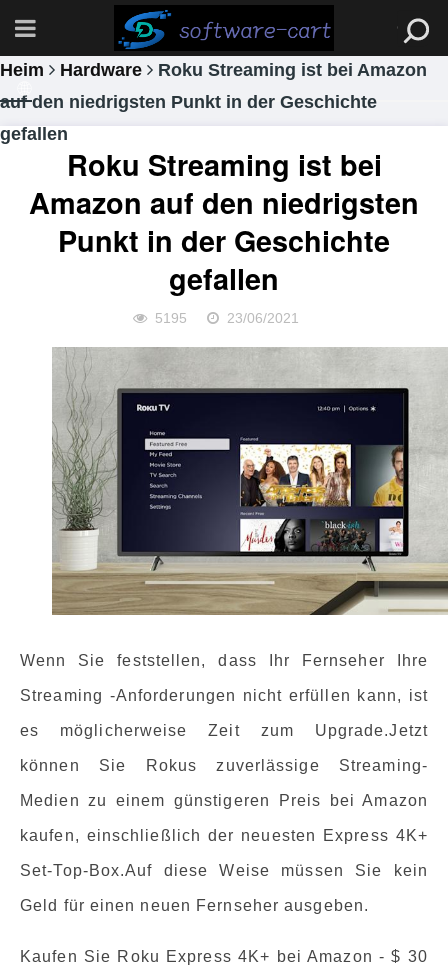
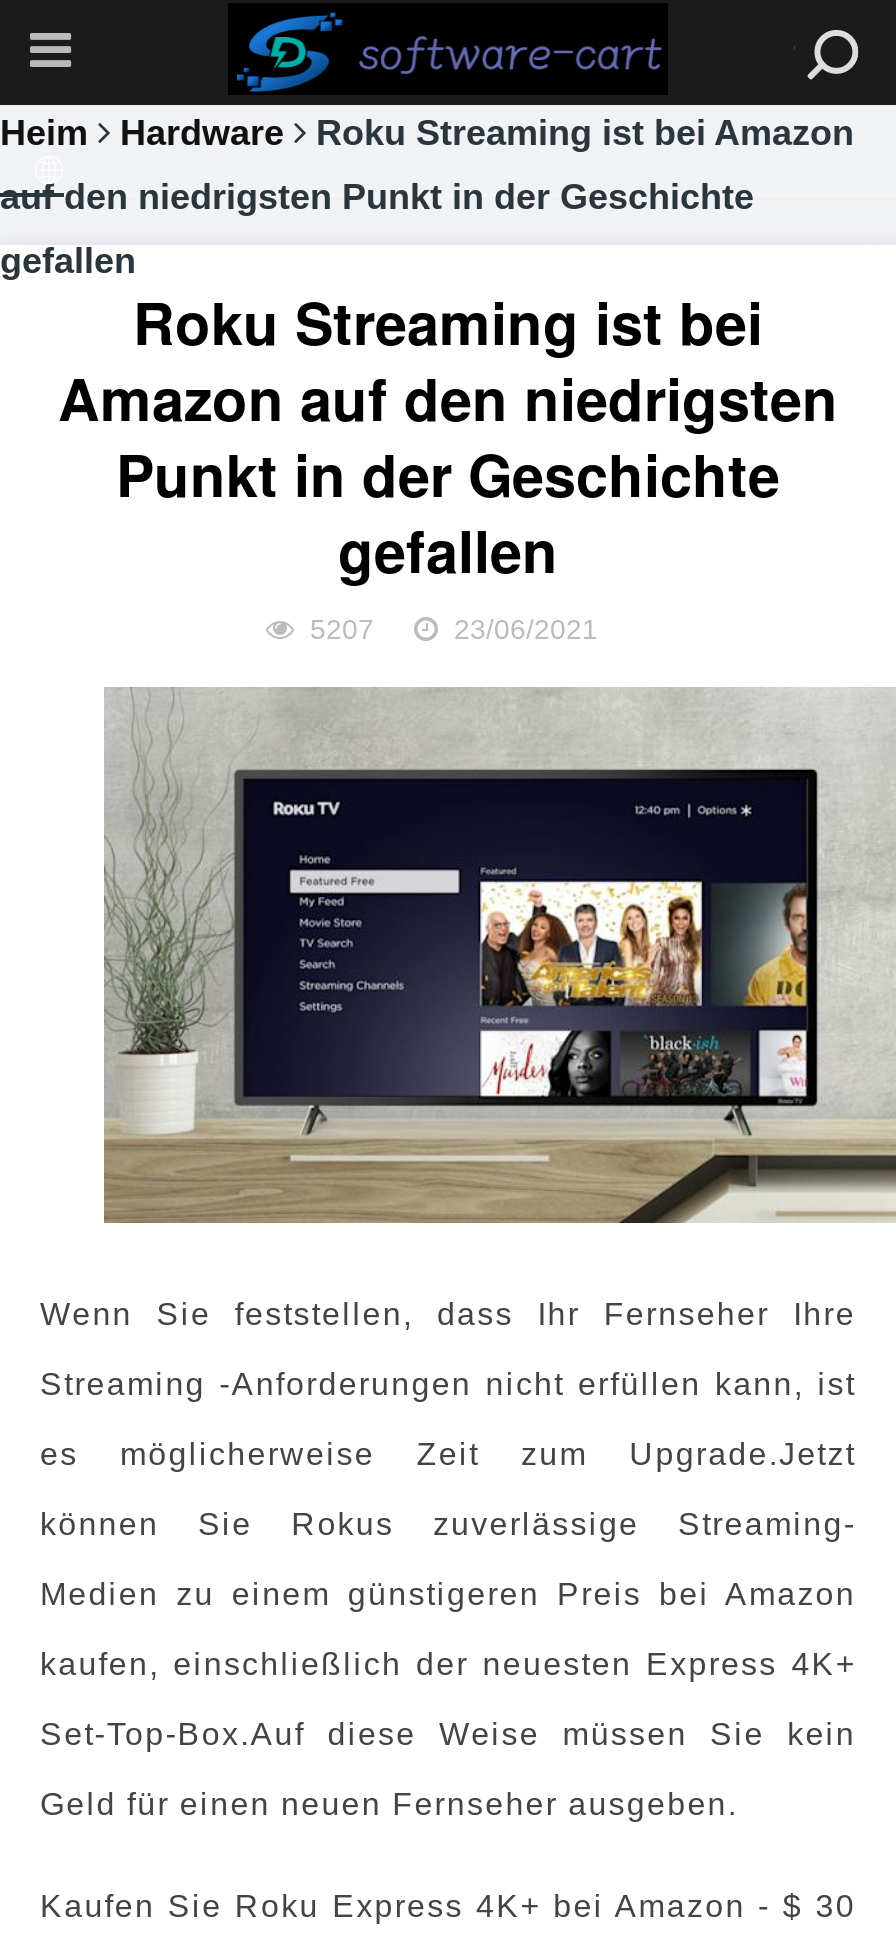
[155,310,187,326] 5195 -> [310,613,374,645] 5207

